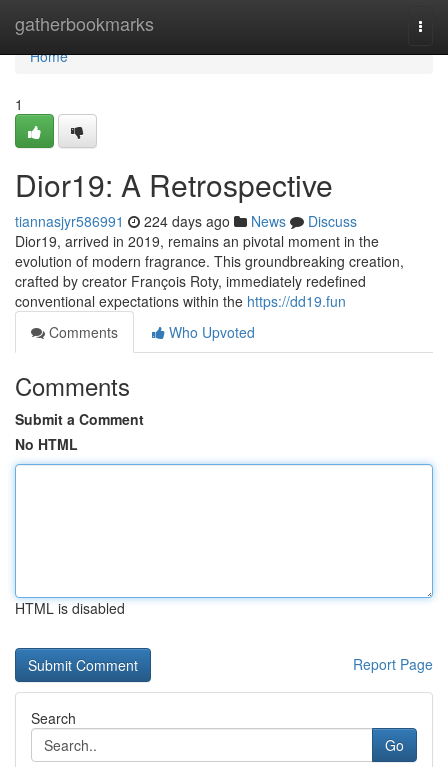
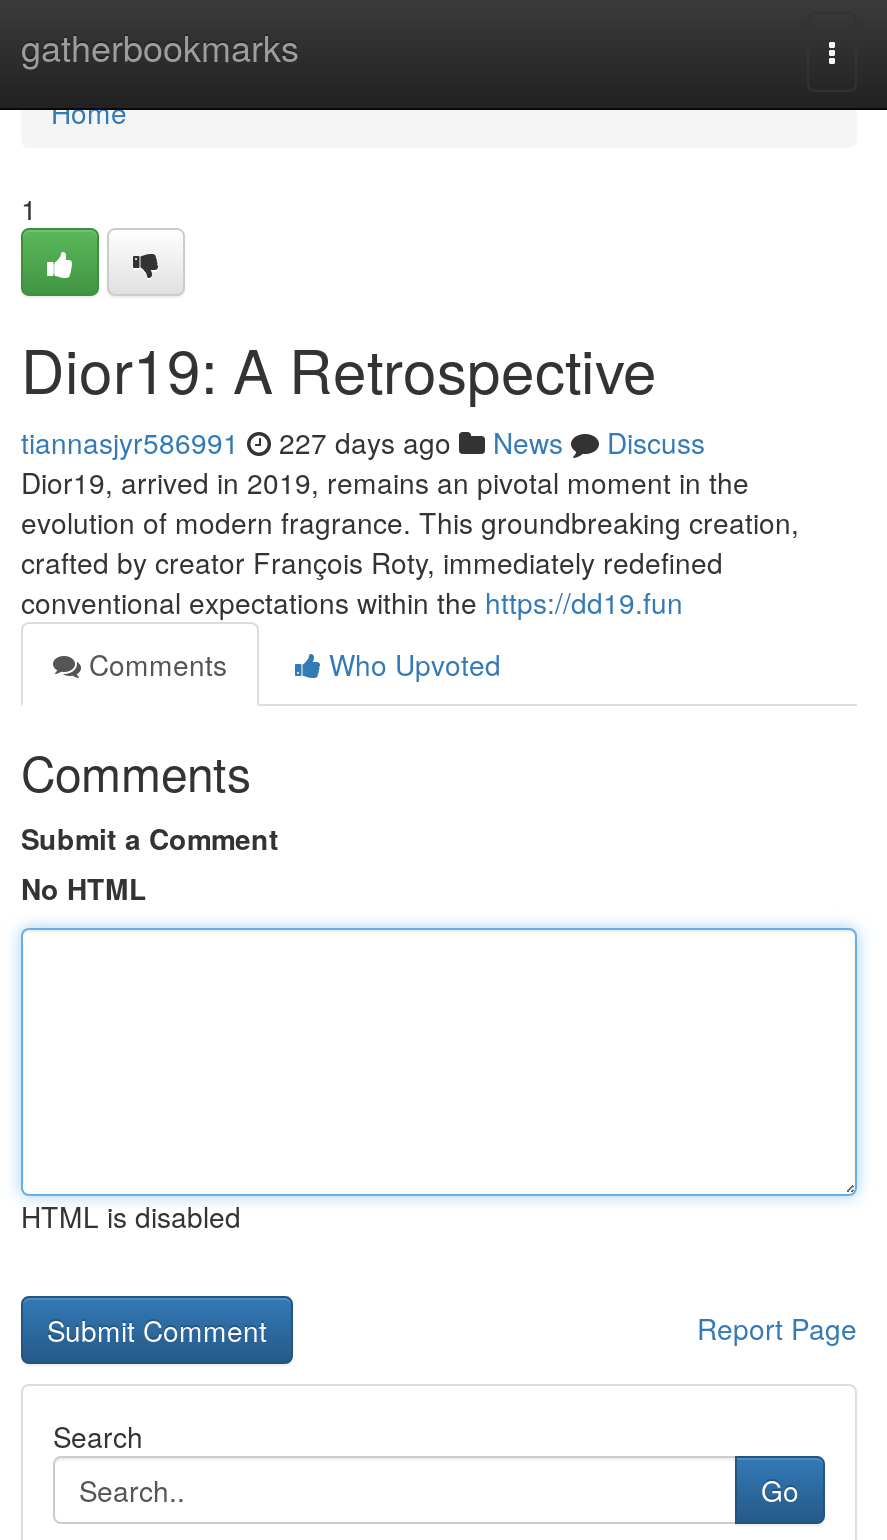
[15,211,357,231] tiannasjyr586991 224 days ago News Discuss -> [21,422,705,462] tiannasjyr586991 227 days ago News Discuss

